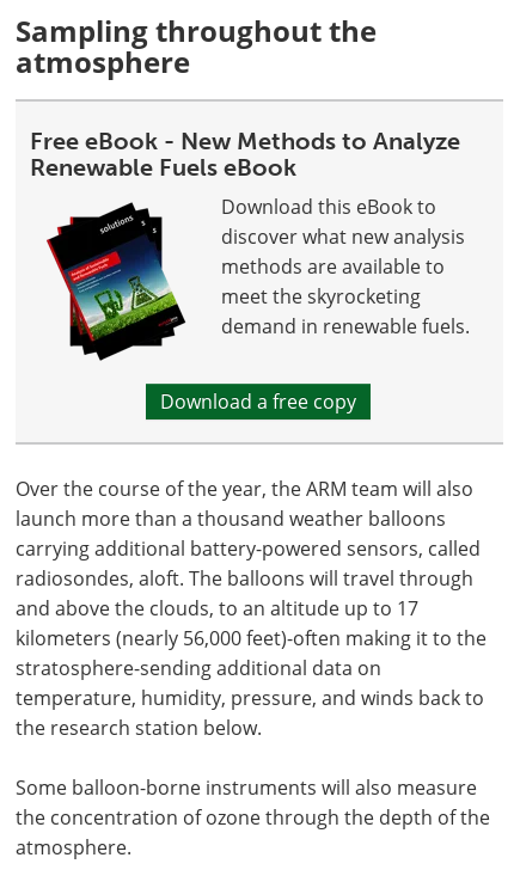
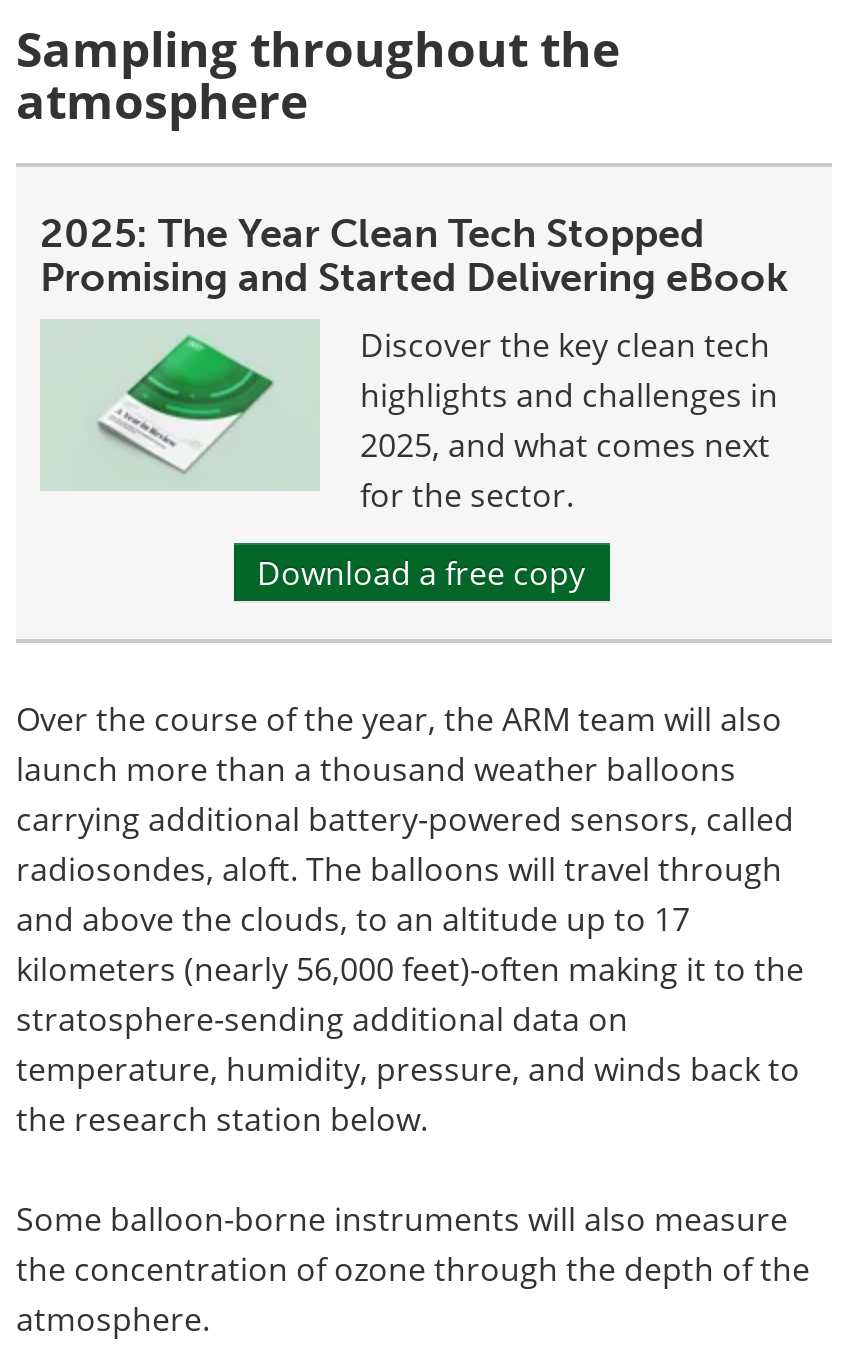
[30,127,470,361] [image] | Free eBook - New Methods to Analyze | Renewable Fuels eBook | Download this eBook to | discover what new analysis | methods are available to | meet the skyrocketing | demand in renewable fuels. -> [40,209,788,515] [image] | 2025: The Year Clean Tech Stopped | Promising and Started Delivering eBook | Discover the key clean tech | highlights and challenges in | 2025, and what comes next | for the sector.

